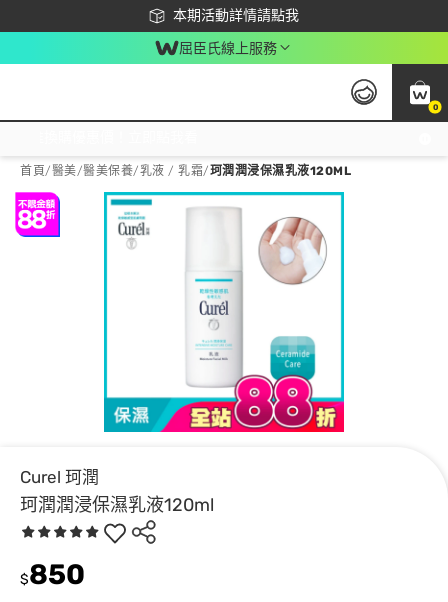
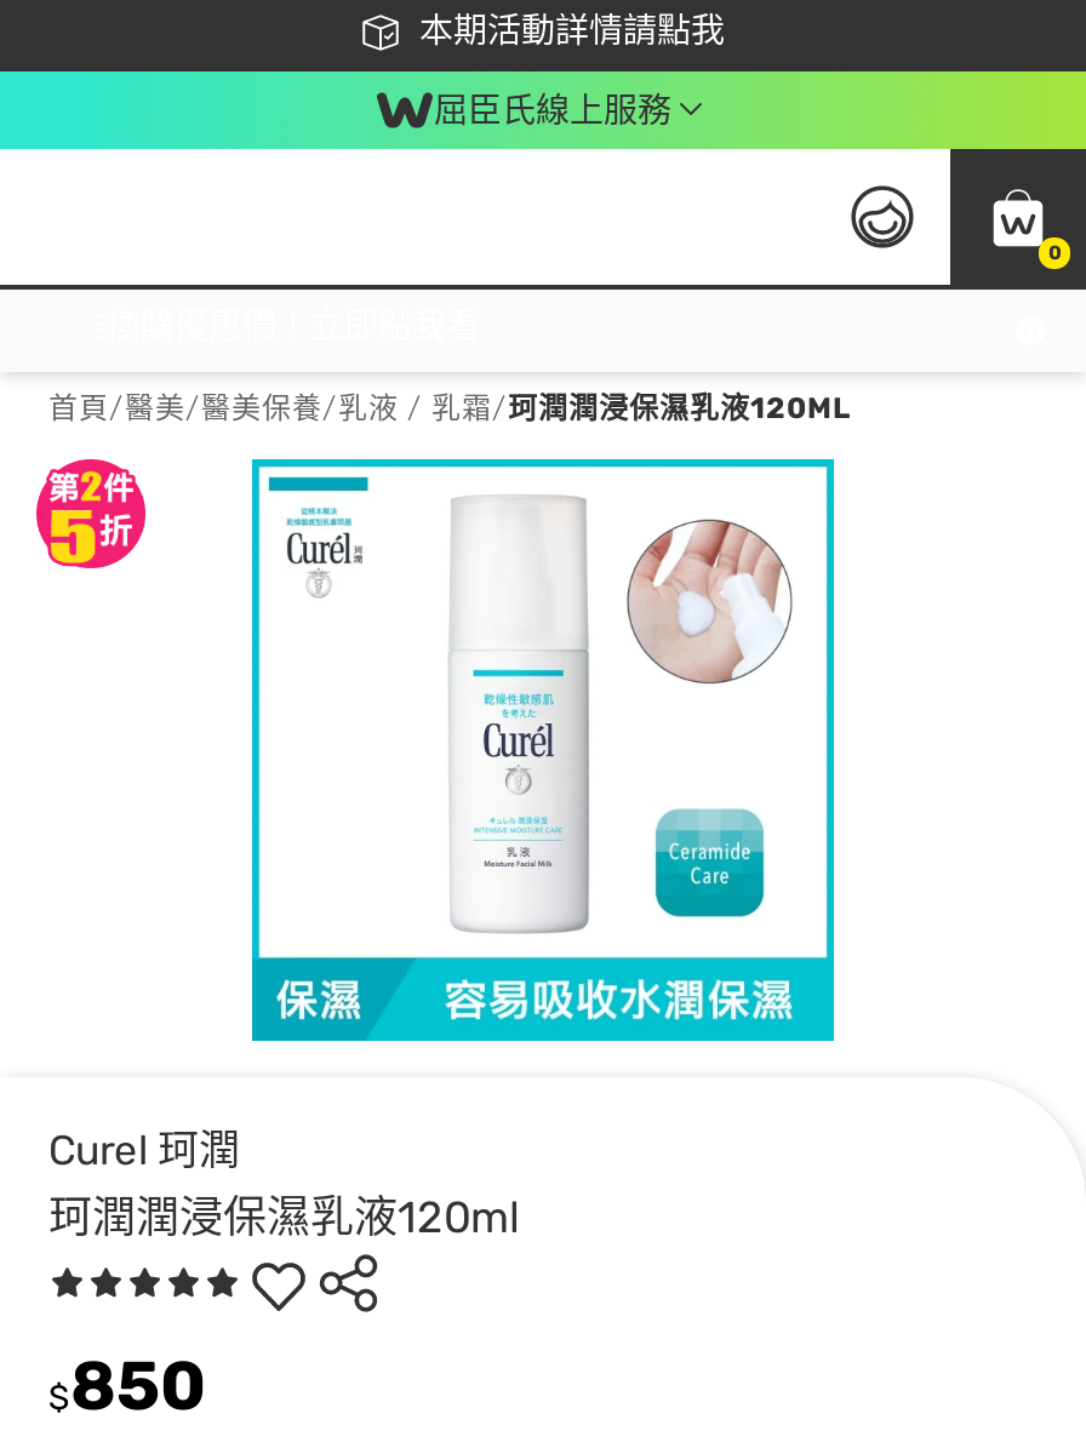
[14,191,61,238] [image] -> [34,457,148,571] [image]
[160,374,345,433] [image] -> [390,903,836,1043] [image]

